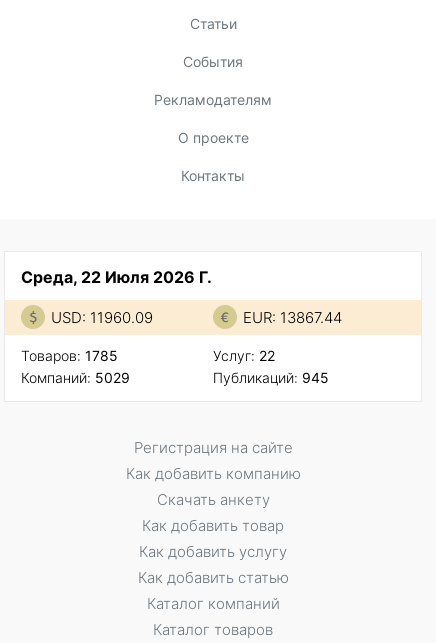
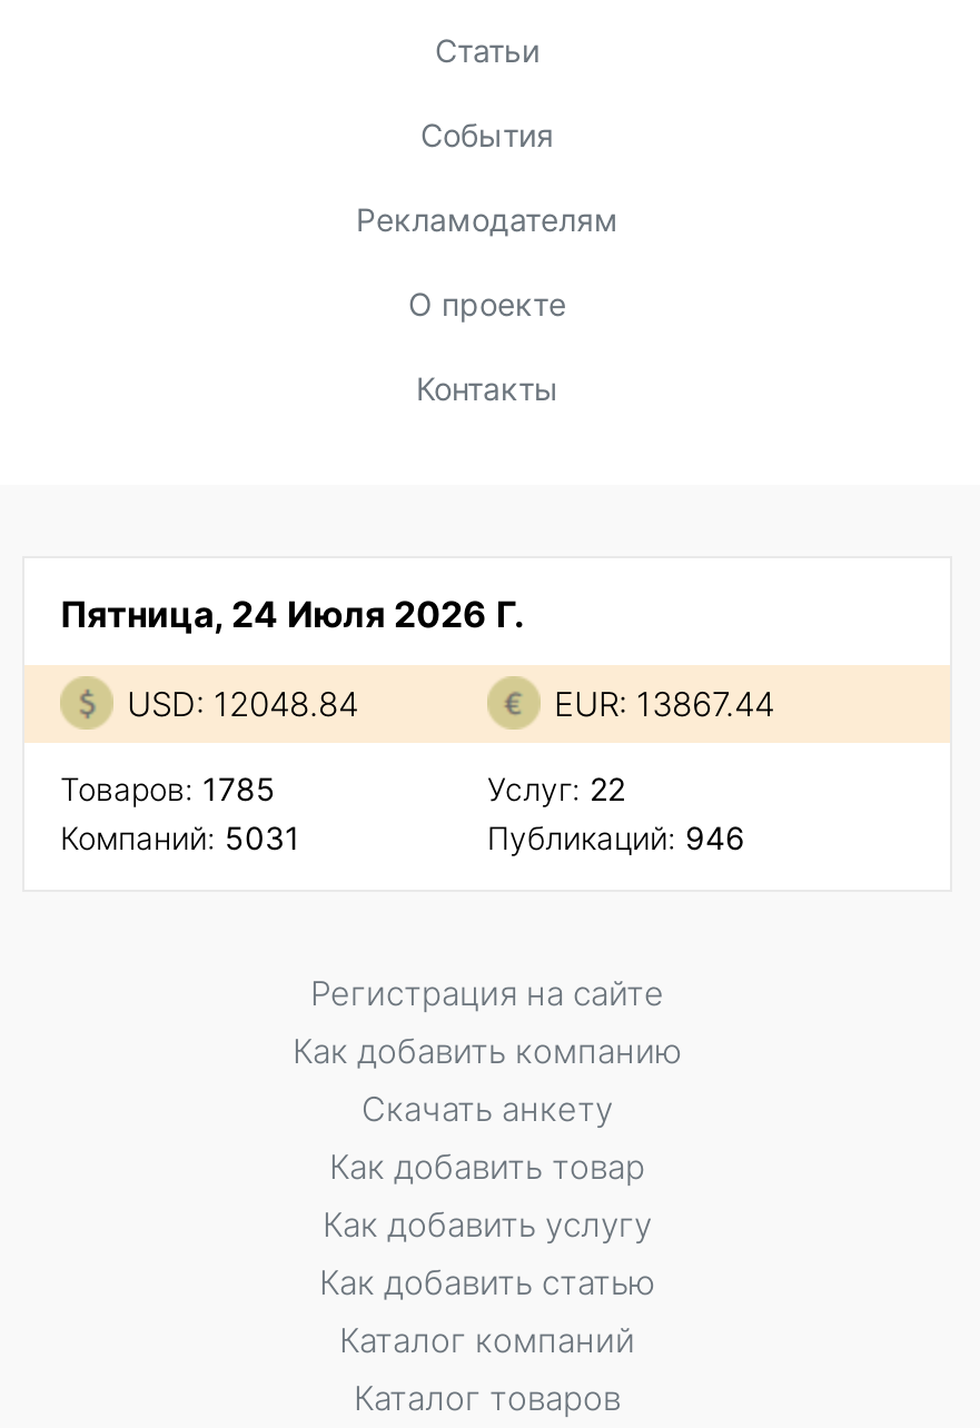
[21,267,212,287] Среда, 22 Июля 2026 Г. -> [60,592,525,637] Пятница, 24 Июля 2026 Г.
[51,308,153,327] USD: 11960.09 -> [127,683,358,726] USD: 12048.84
[21,369,130,386] Компаний: 5029 -> [60,819,300,857] Компаний: 5031
[213,369,329,386] Публикаций: 945 -> [487,819,745,857] Публикаций: 946

